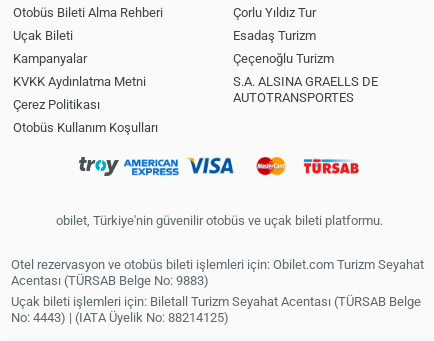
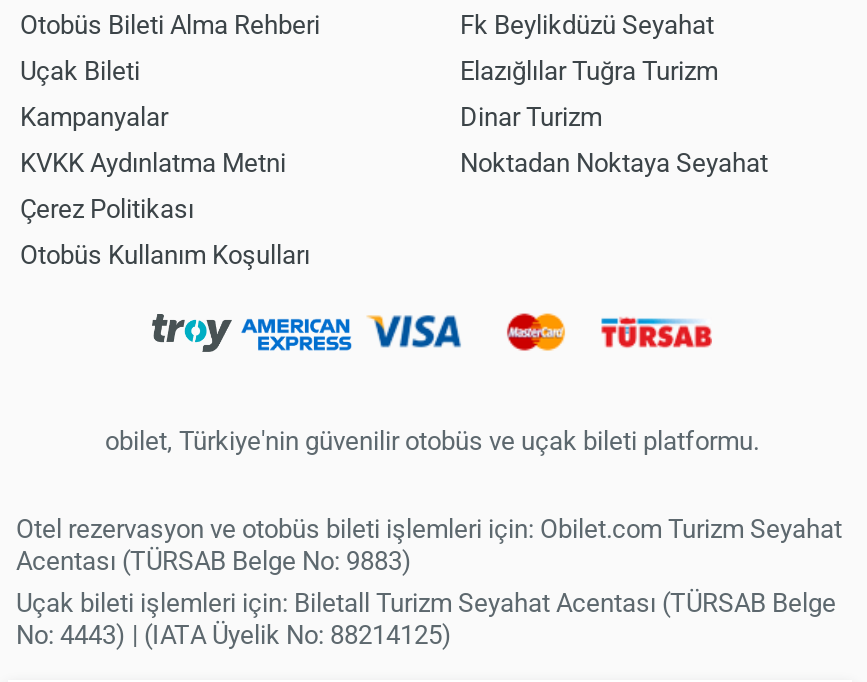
[233,5,316,20] Çorlu Yıldız Tur -> [460,10,714,40] Fk Beylikdüzü Seyahat
[233,28,316,43] Esadaş Turizm -> [460,56,718,86] Elazığlılar Tuğra Turizm
[233,51,334,66] Çeçenoğlu Turizm -> [460,102,602,132] Dinar Turizm
[233,74,378,105] S.A. ALSINA GRAELLS DE | AUTOTRANSPORTES -> [460,148,768,178] Noktadan Noktaya Seyahat

